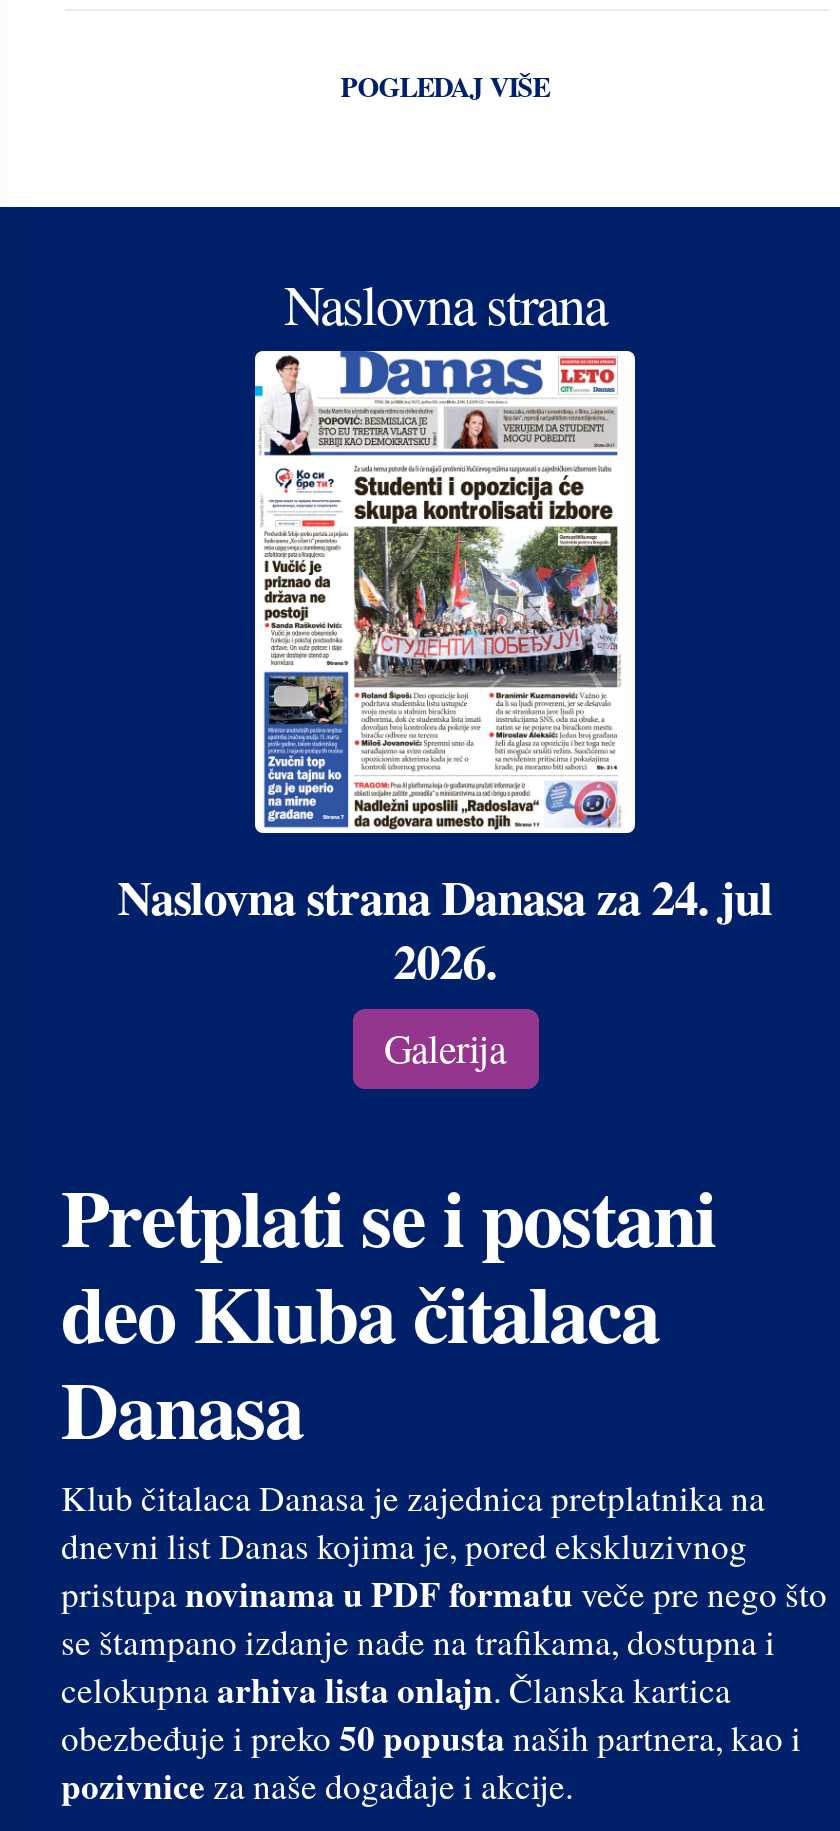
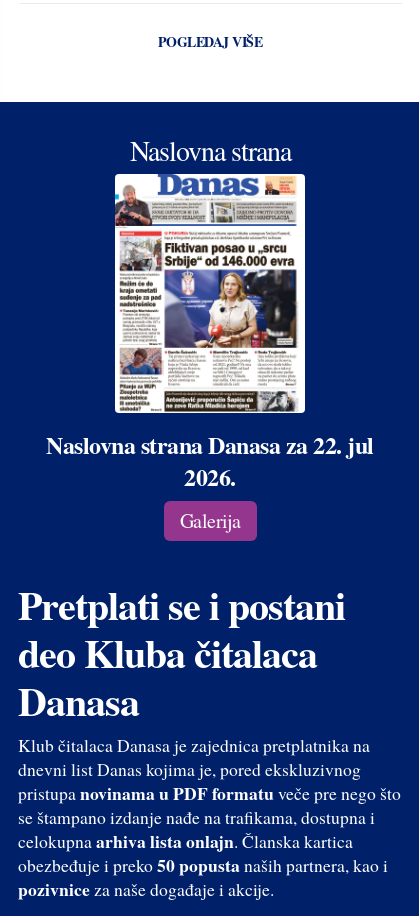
[117,350,773,931] [image] | Naslovna strana Danasa za 24. jul -> [46,173,374,462] [image] | Naslovna strana Danasa za 22. jul

